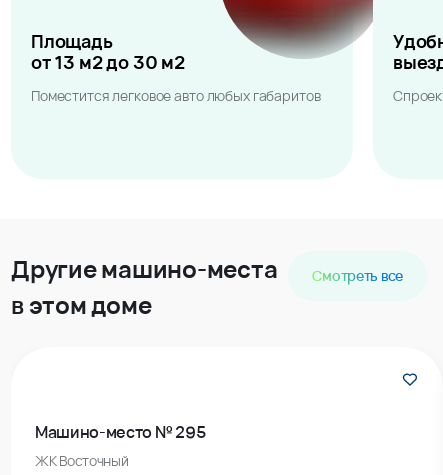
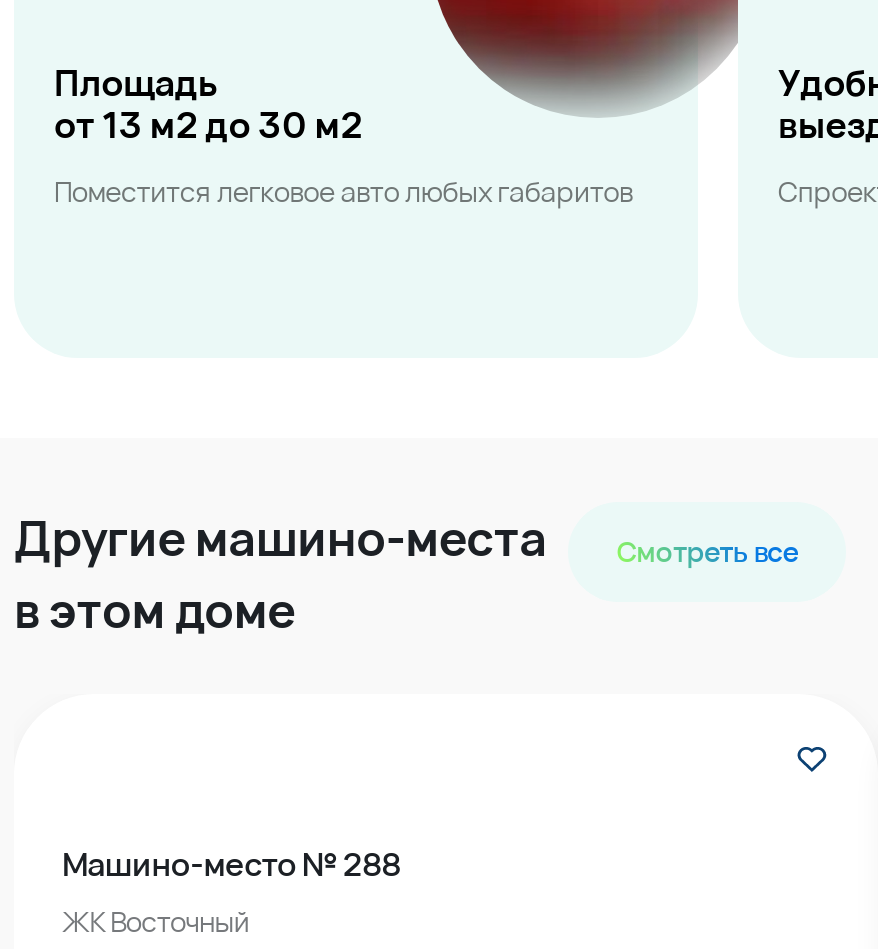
[35,421,205,443] Машино-место № 295 -> [62,842,400,886] Машино-место № 288

